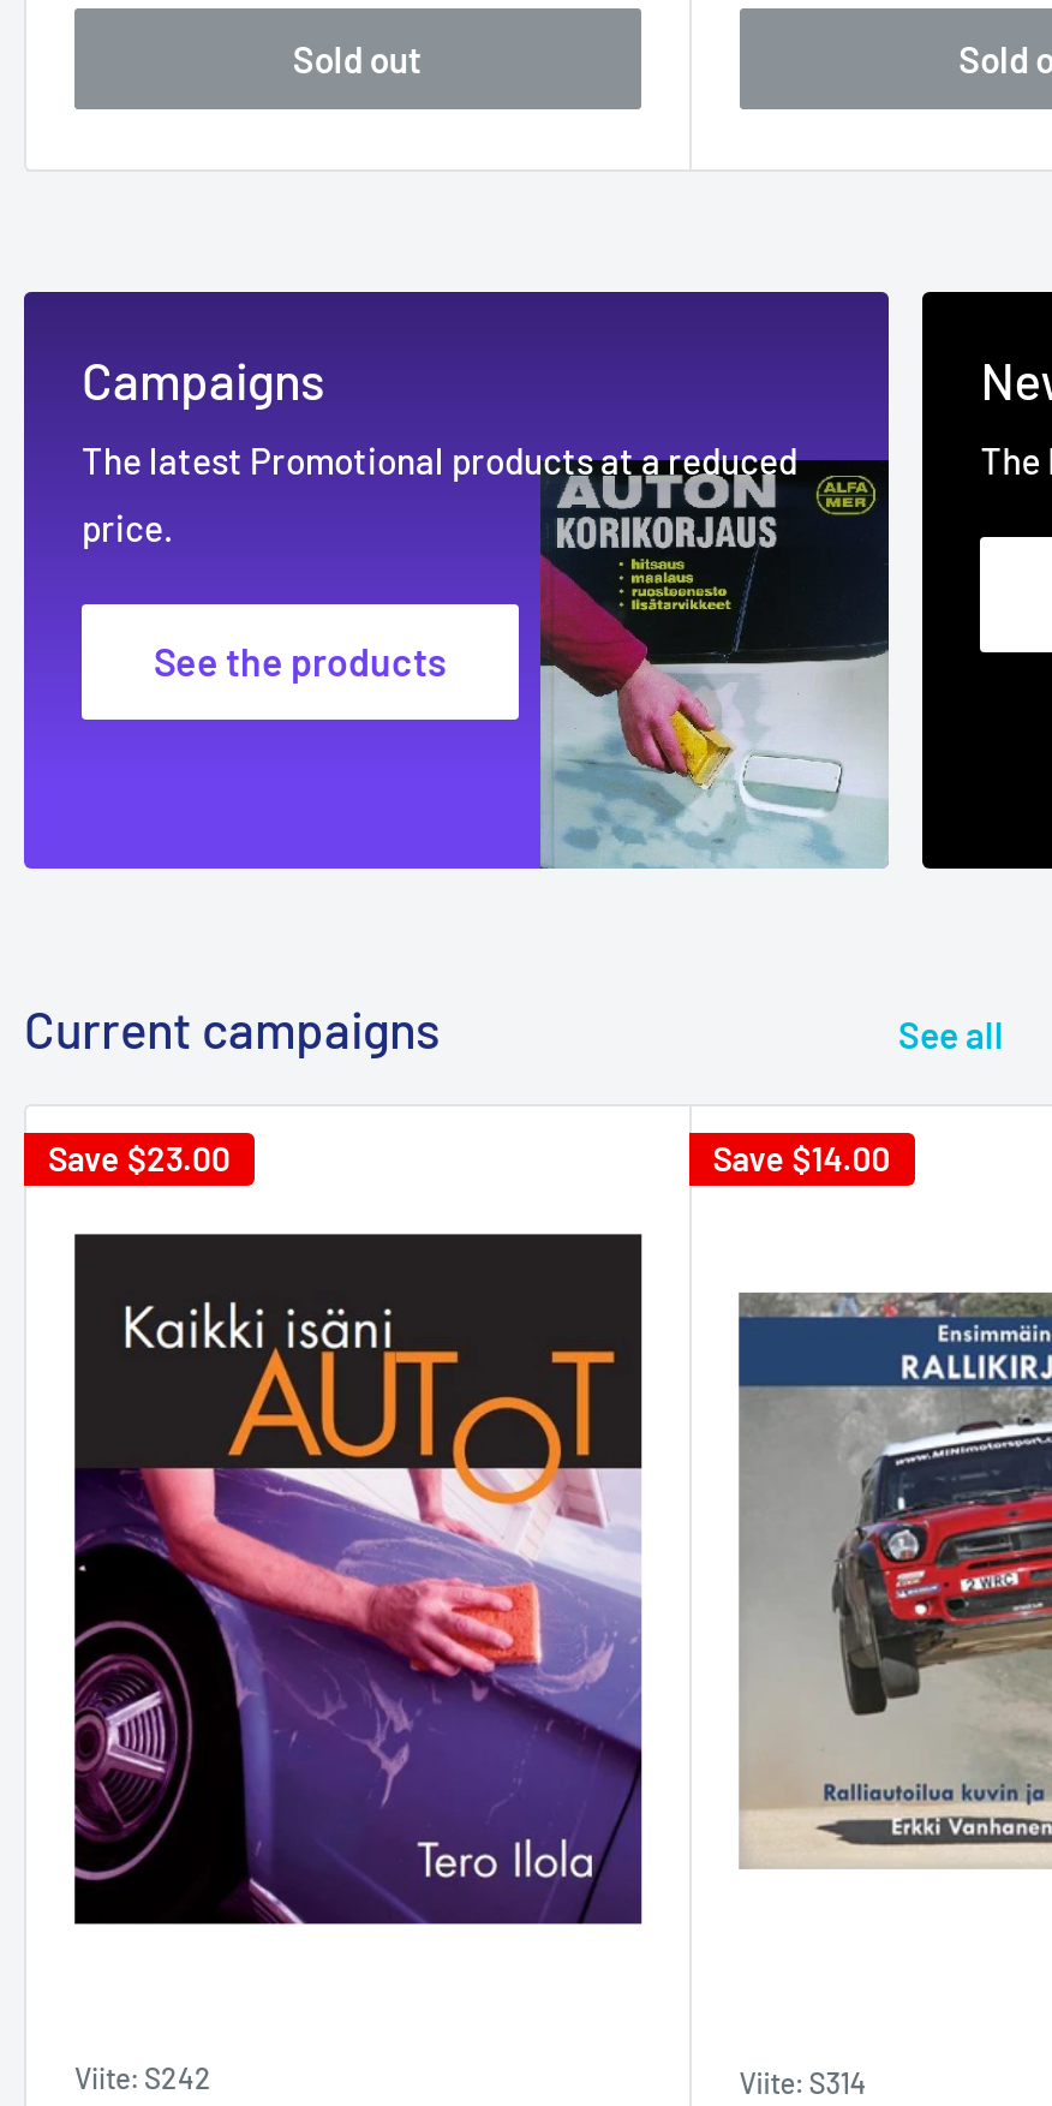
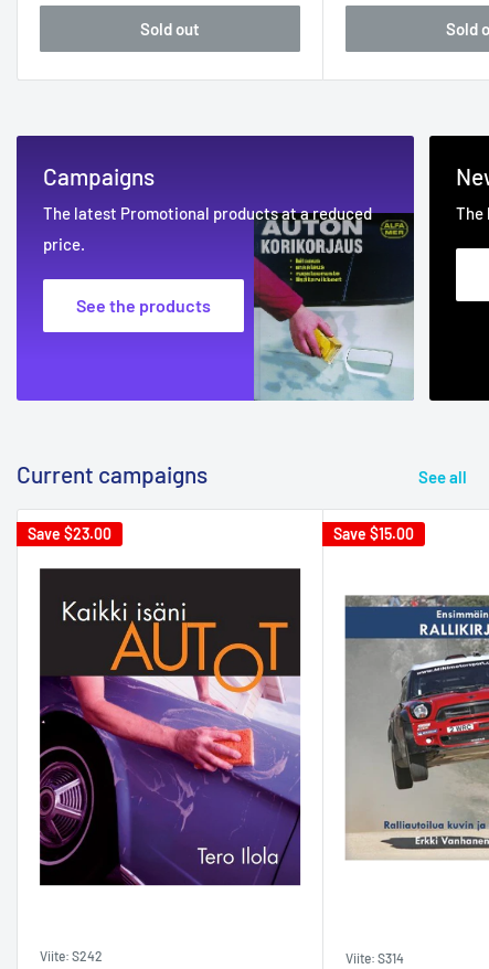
[713,1137,891,1178] Save $14.00 -> [333,524,414,543] Save $15.00

